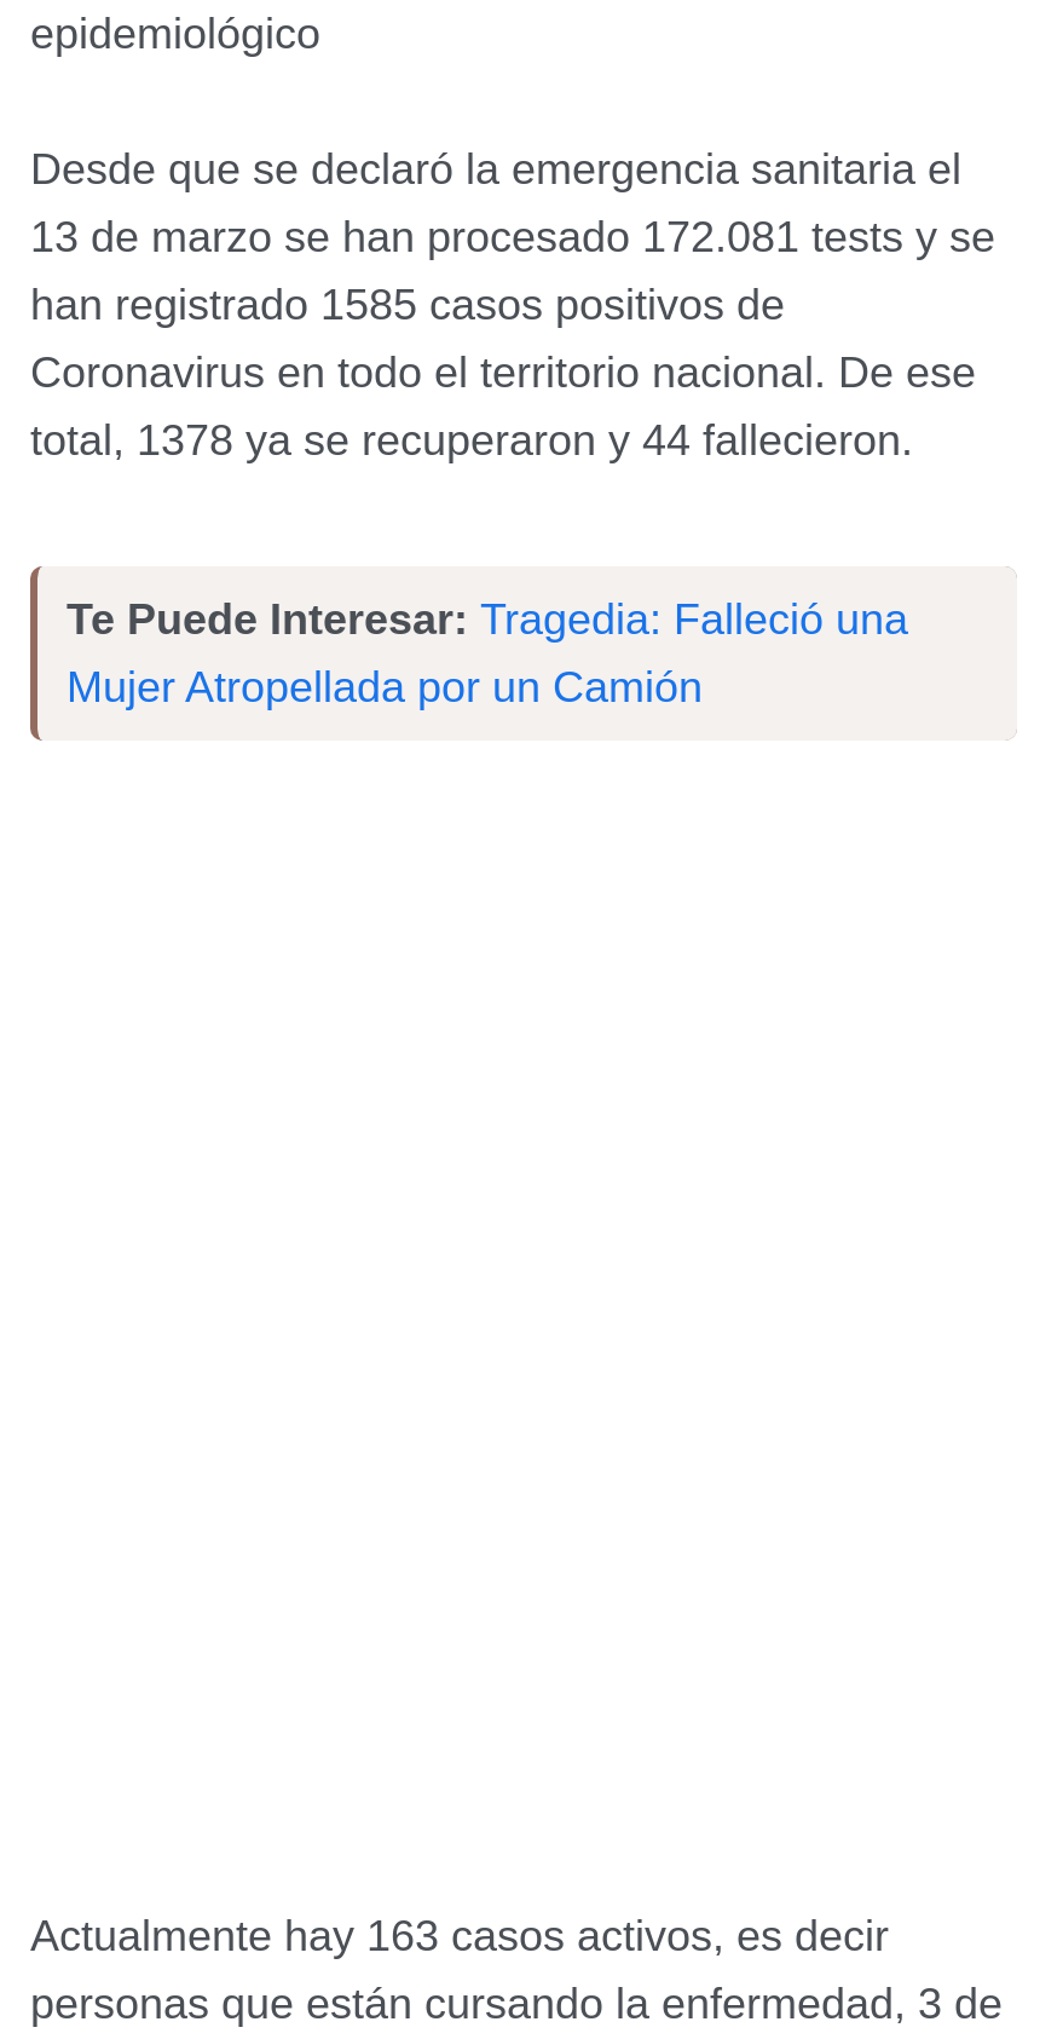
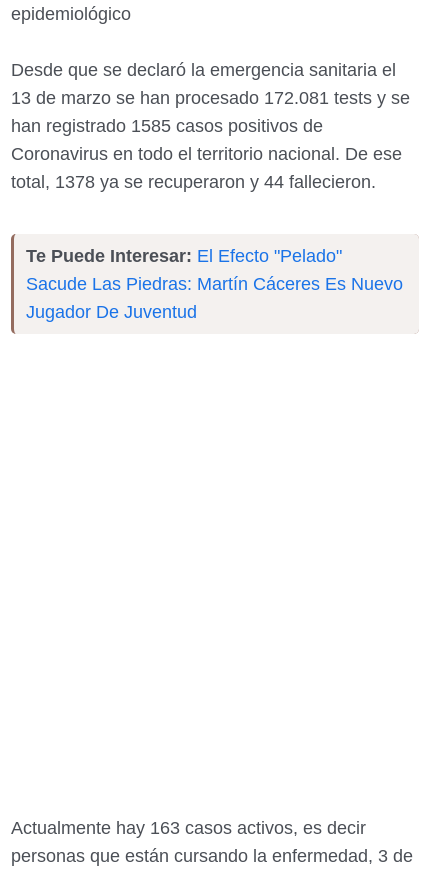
[67,596,908,712] Te Puede Interesar: Tragedia: Falleció una | Mujer Atropellada por un Camión -> [26,246,403,322] Te Puede Interesar: El Efecto "Pelado" | Sacude Las Piedras: Martín Cáceres Es Nuevo | Jugador De Juventud

